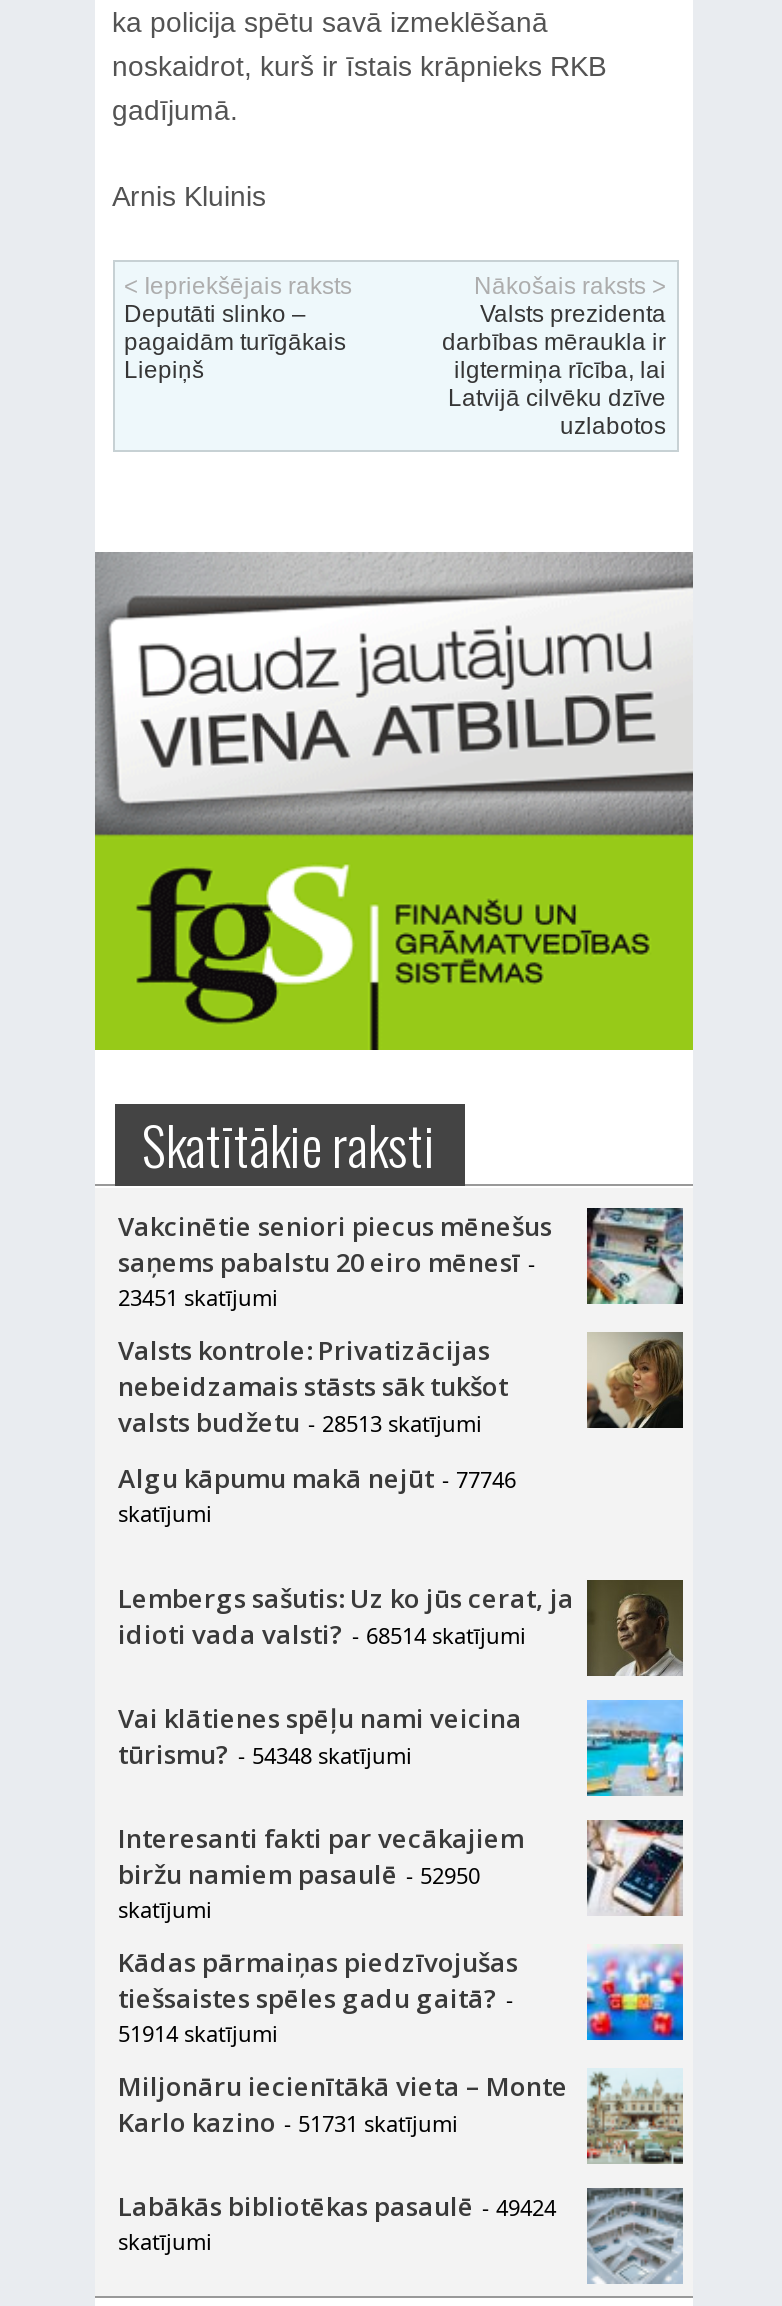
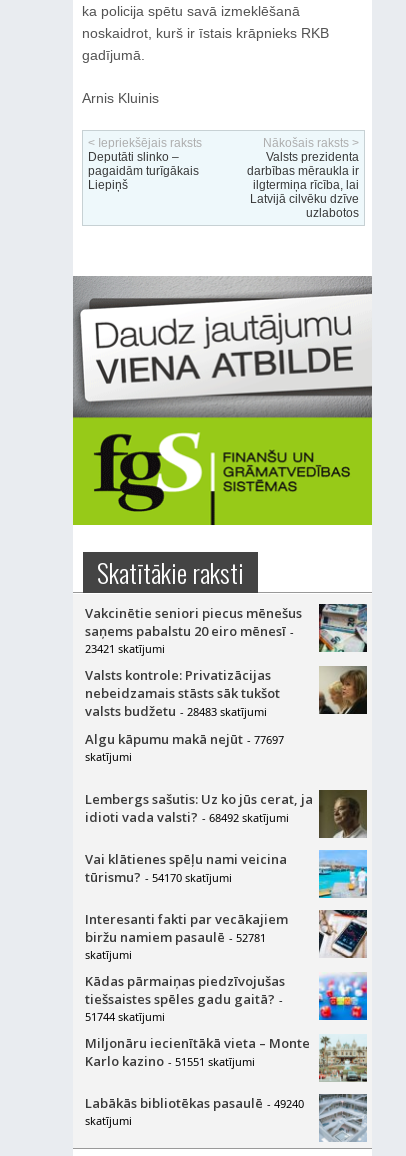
[118,1282,278,1312] 23451 skatījumi -> [84,641,164,656] 23421 skatījumi
[118,1404,482,1440] valsts budžetu - 28513 skatījumi -> [84,702,266,720] valsts budžetu - 28483 skatījumi
[118,1460,516,1496] Algu kāpumu makā nejūt - 77746 -> [84,730,283,748] Algu kāpumu makā nejūt - 77697
[118,1616,526,1652] idioti vada valsti? - 68514 skatījumi -> [84,808,288,826] idioti vada valsti? - 68492 skatījumi
[118,1736,412,1772] tūrismu? - 54348 skatījumi -> [84,868,231,886] tūrismu? - 54170 skatījumi
[118,1856,480,1892] biržu namiem pasaulē - 52950 -> [84,928,265,946] biržu namiem pasaulē - 52781
[118,2018,278,2048] 51914 skatījumi -> [84,1009,164,1024] 51744 skatījumi
[118,2104,458,2140] Karlo kazino - 51731 skatījumi -> [84,1052,254,1070] Karlo kazino - 51551 skatījumi
[118,2188,556,2224] Labākās bibliotēkas pasaulē - 49424 -> [84,1094,303,1112] Labākās bibliotēkas pasaulē - 49240

